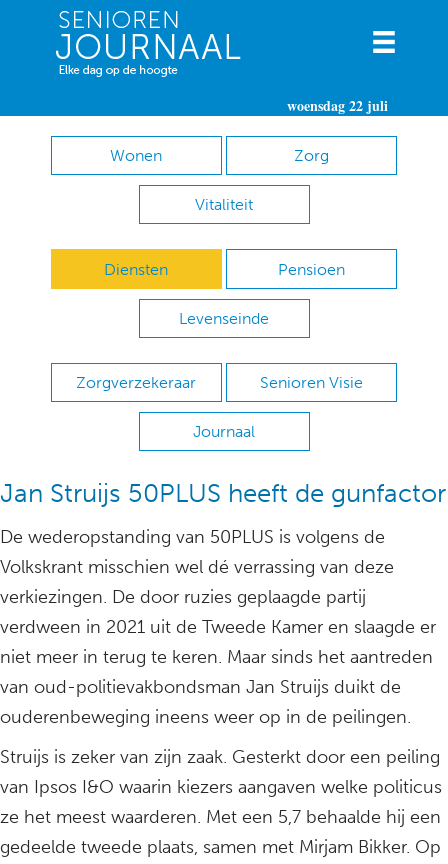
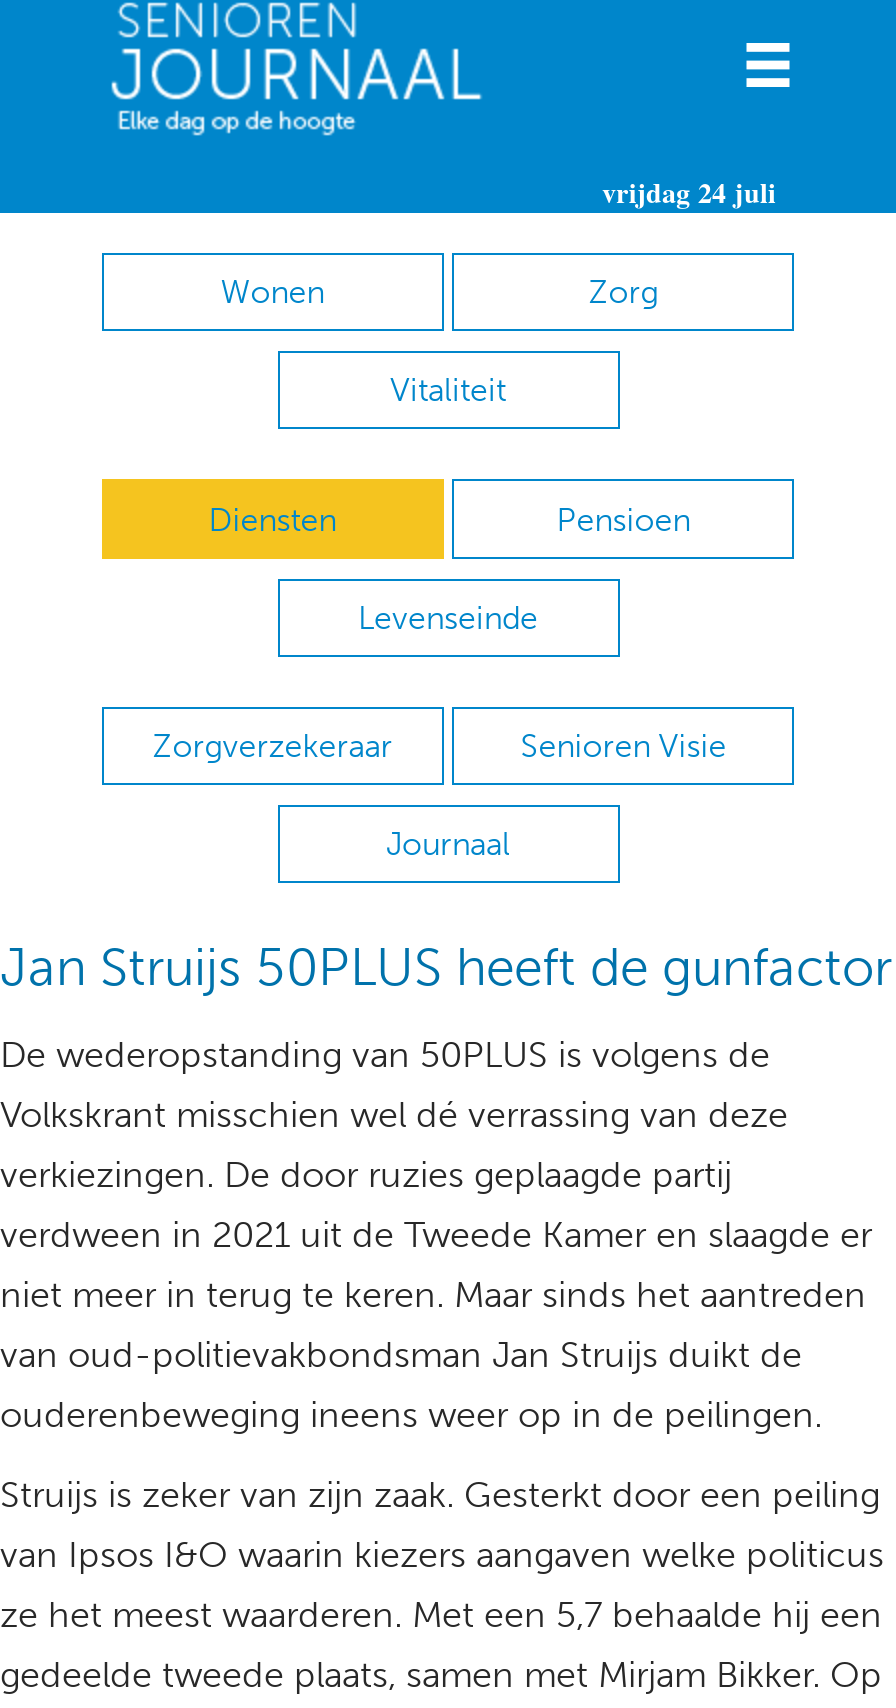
[287,95,388,116] woensdag 22 juli -> [602,171,776,213] vrijdag 24 juli

